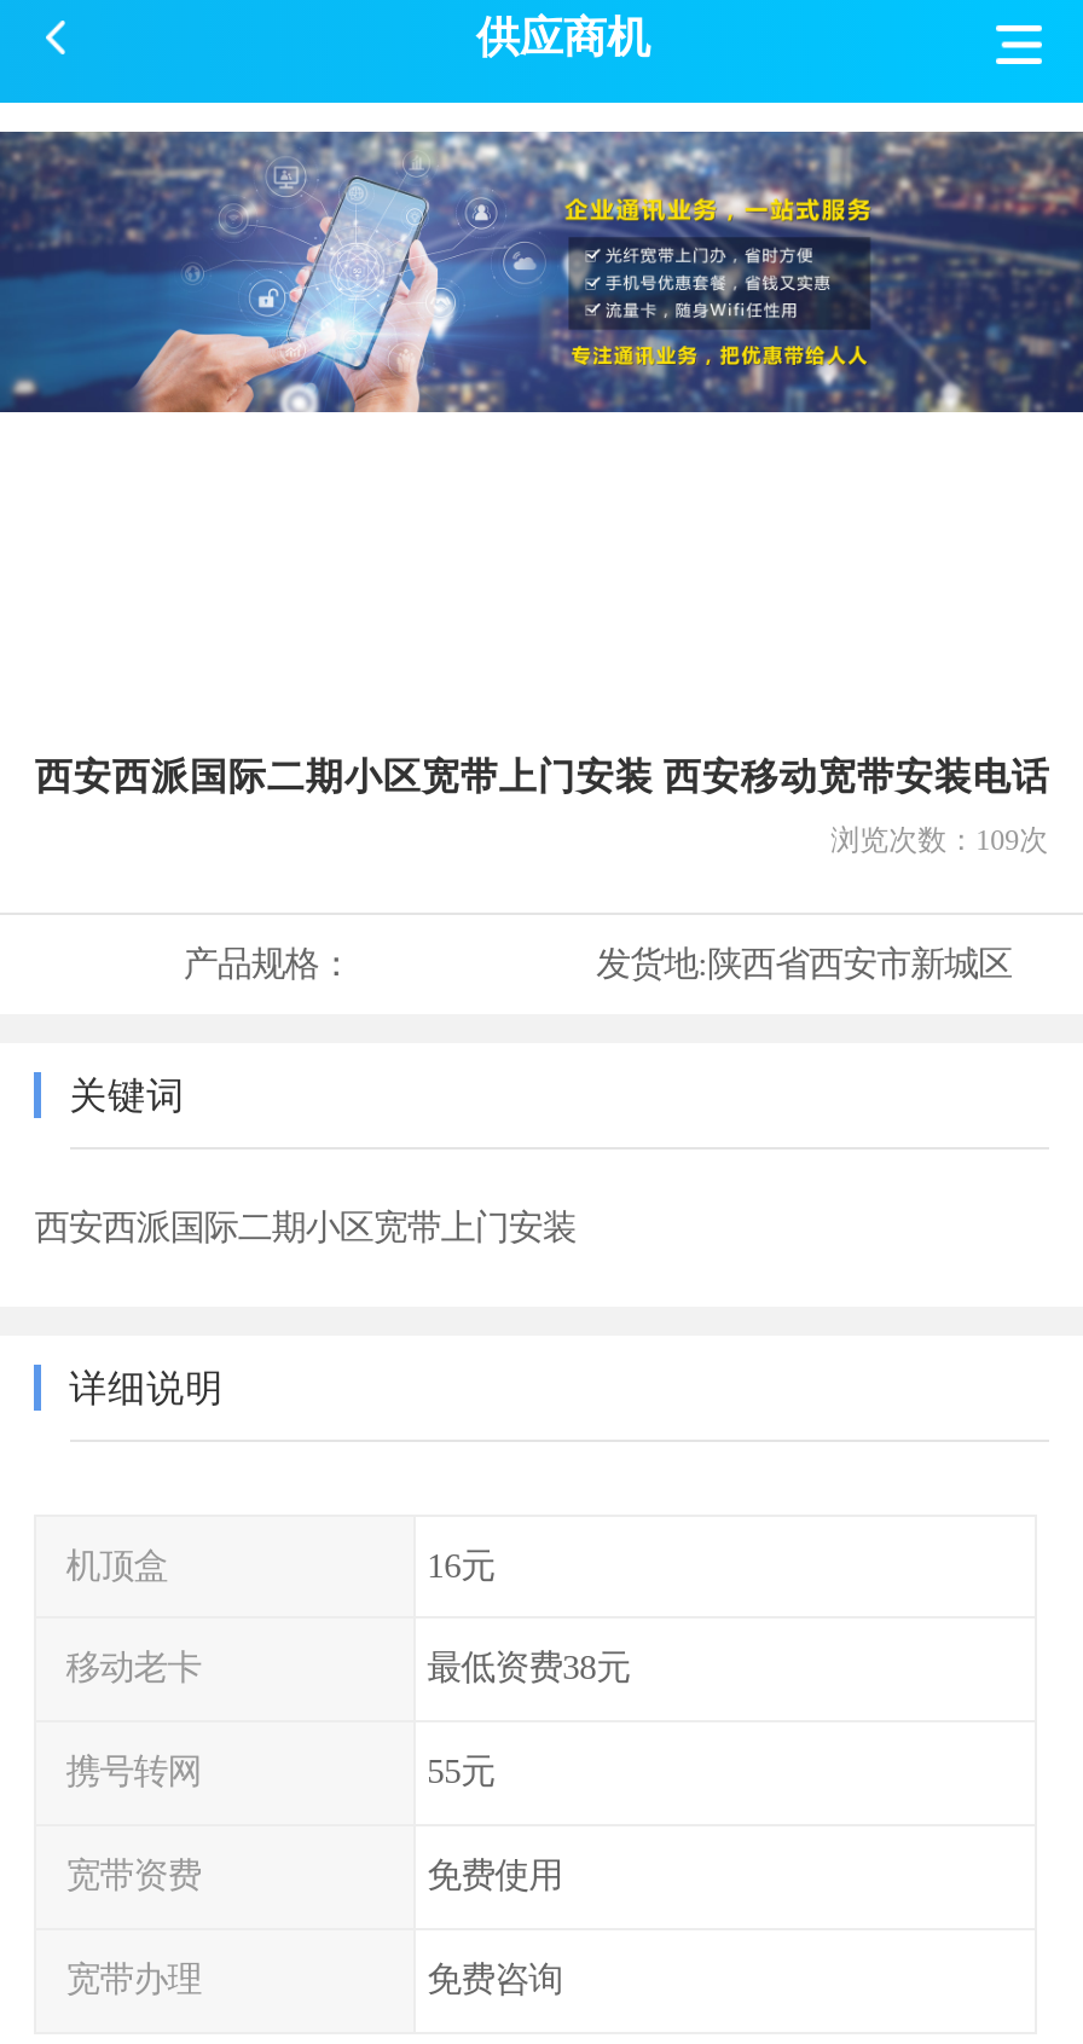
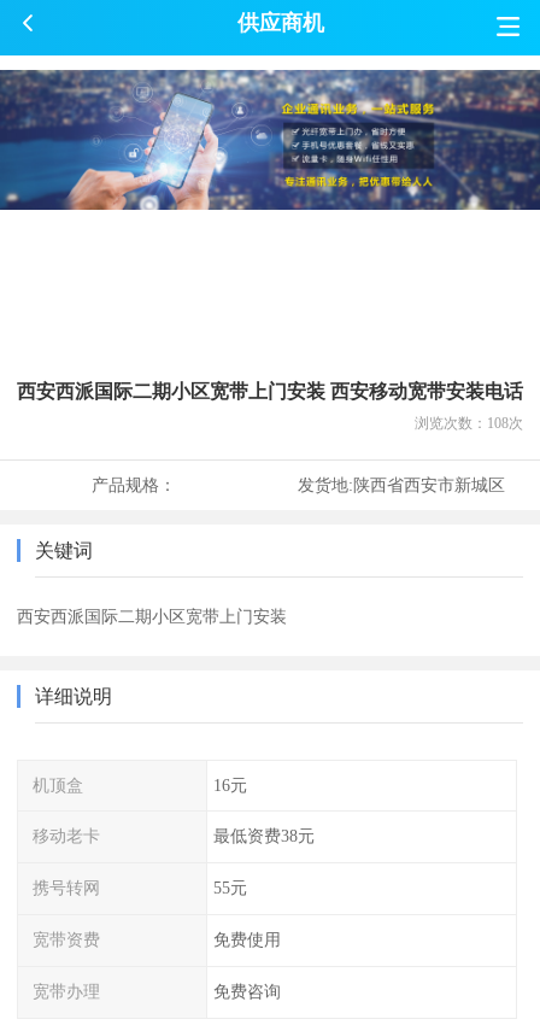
[831,822,1048,856] 浏览次数：109次 -> [414,414,523,431] 浏览次数：108次

